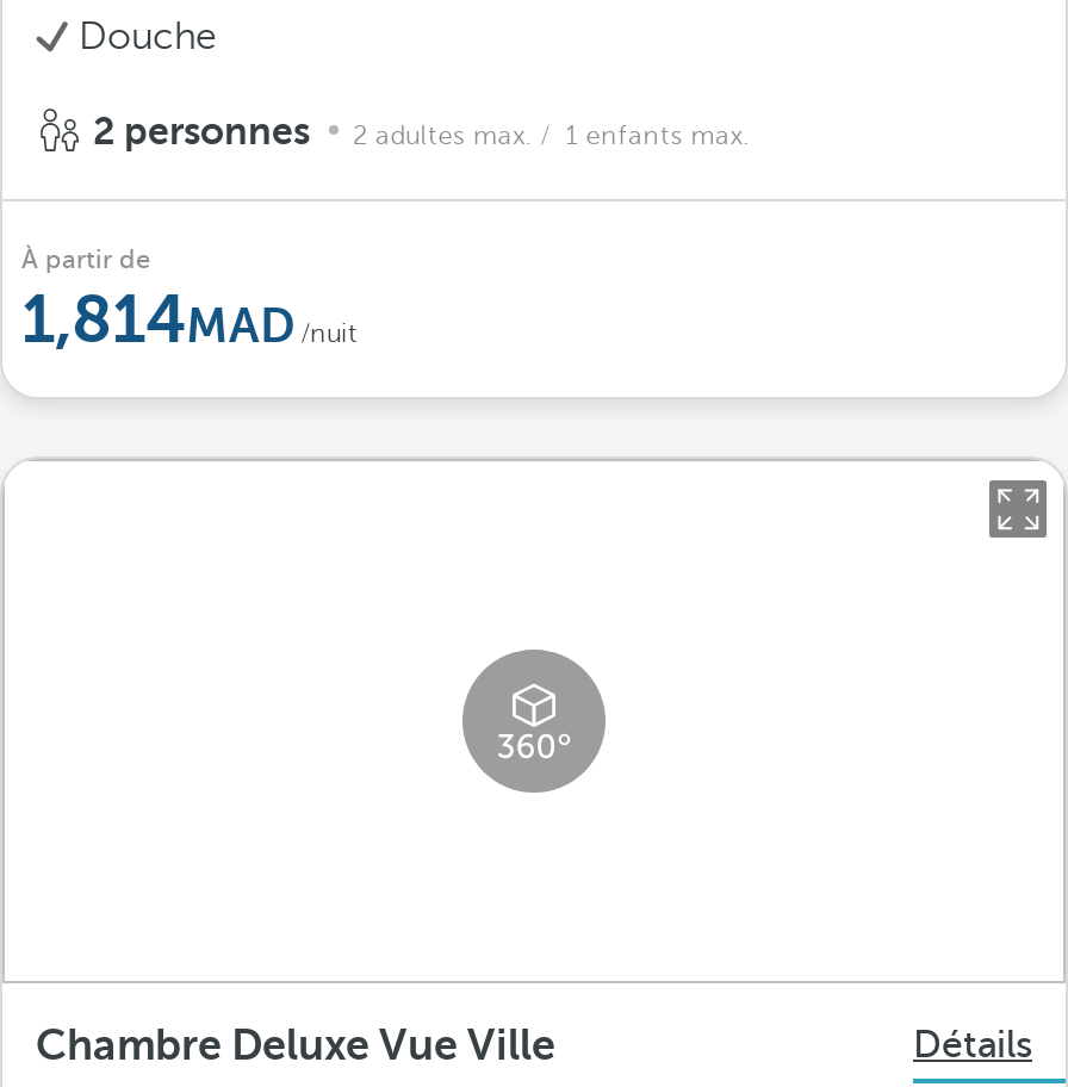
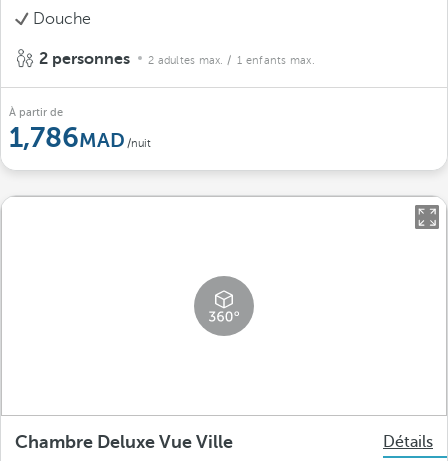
[21,281,186,355] 1,814 -> [9,121,79,152] 1,786

